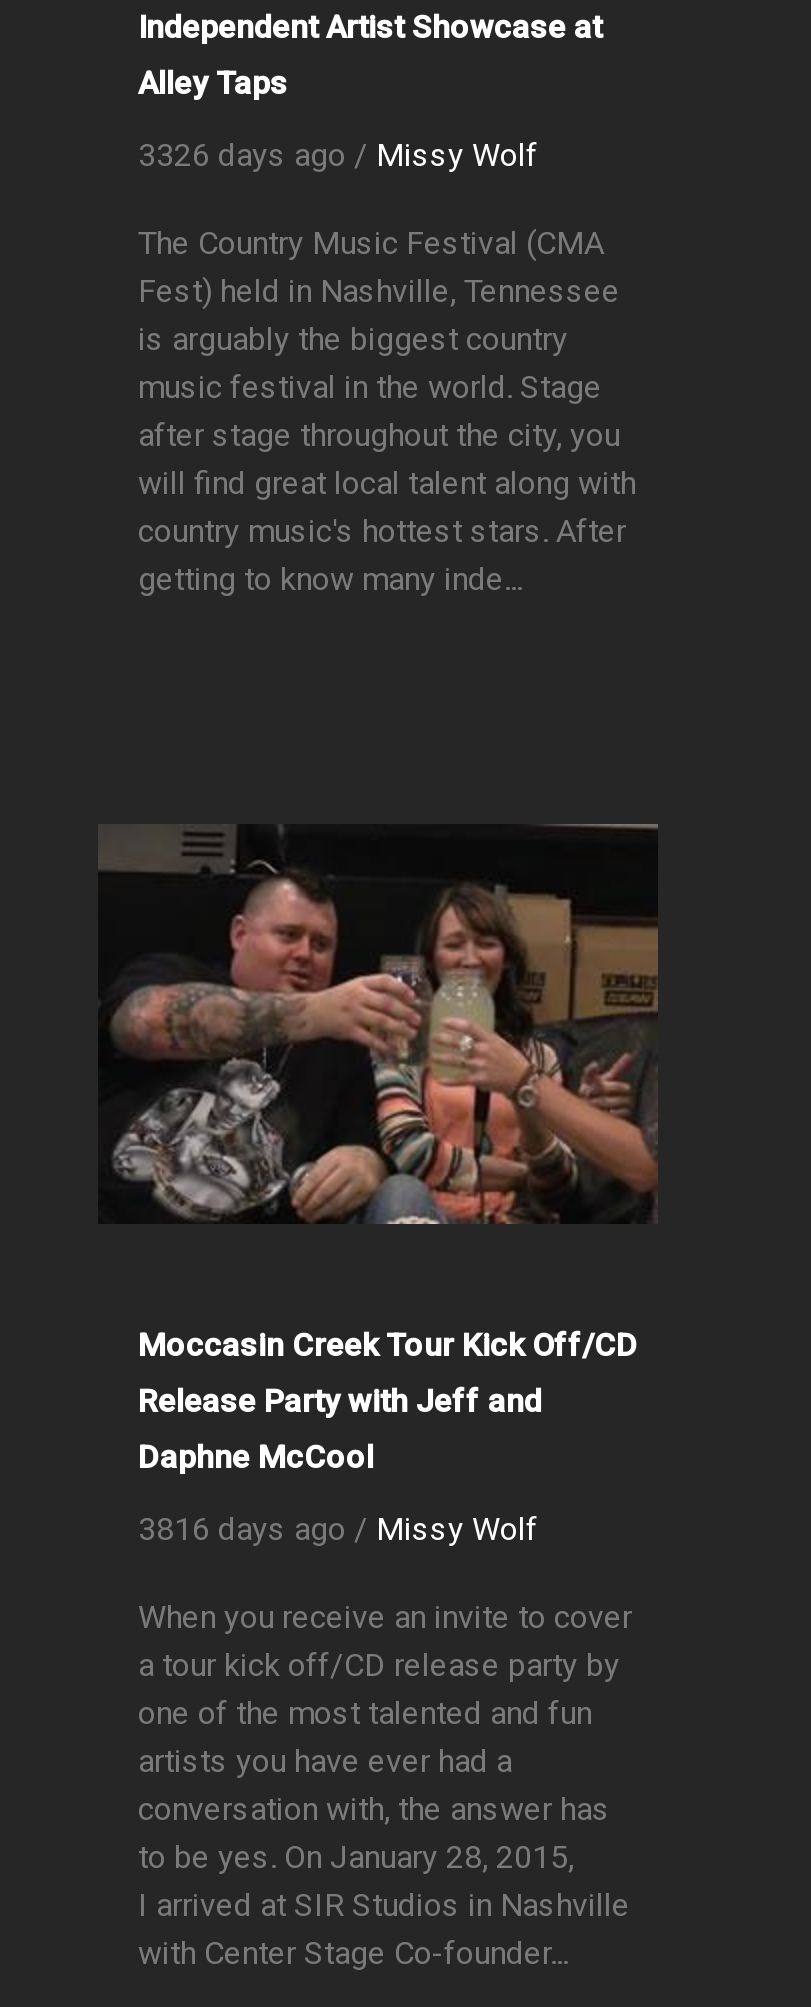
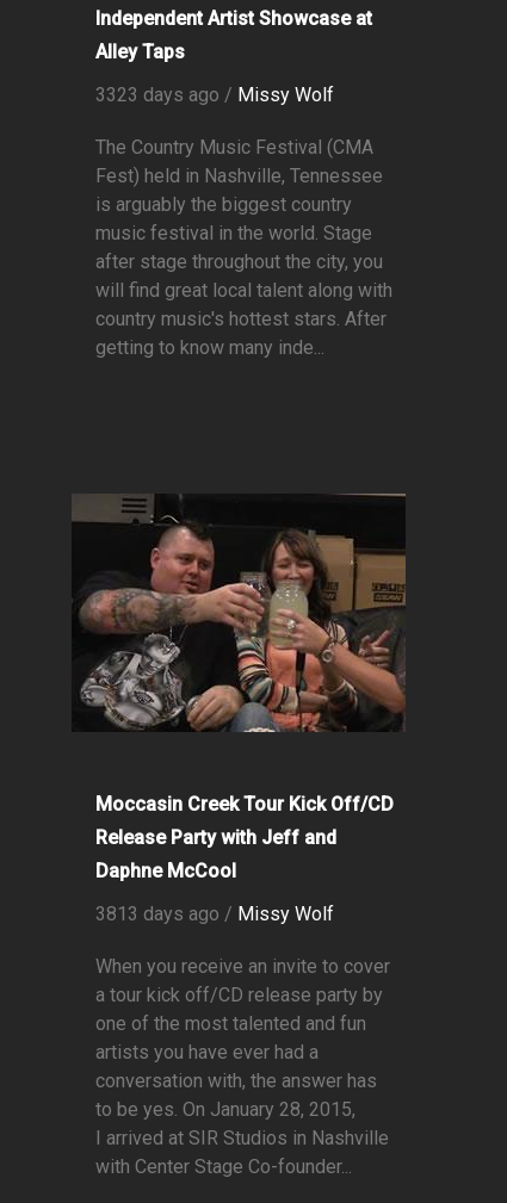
[138,137,538,175] 3326 days ago / Missy Wolf -> [95,84,334,107] 3323 days ago / Missy Wolf
[138,1511,538,1549] 3816 days ago / Missy Wolf -> [95,903,334,926] 3813 days ago / Missy Wolf

